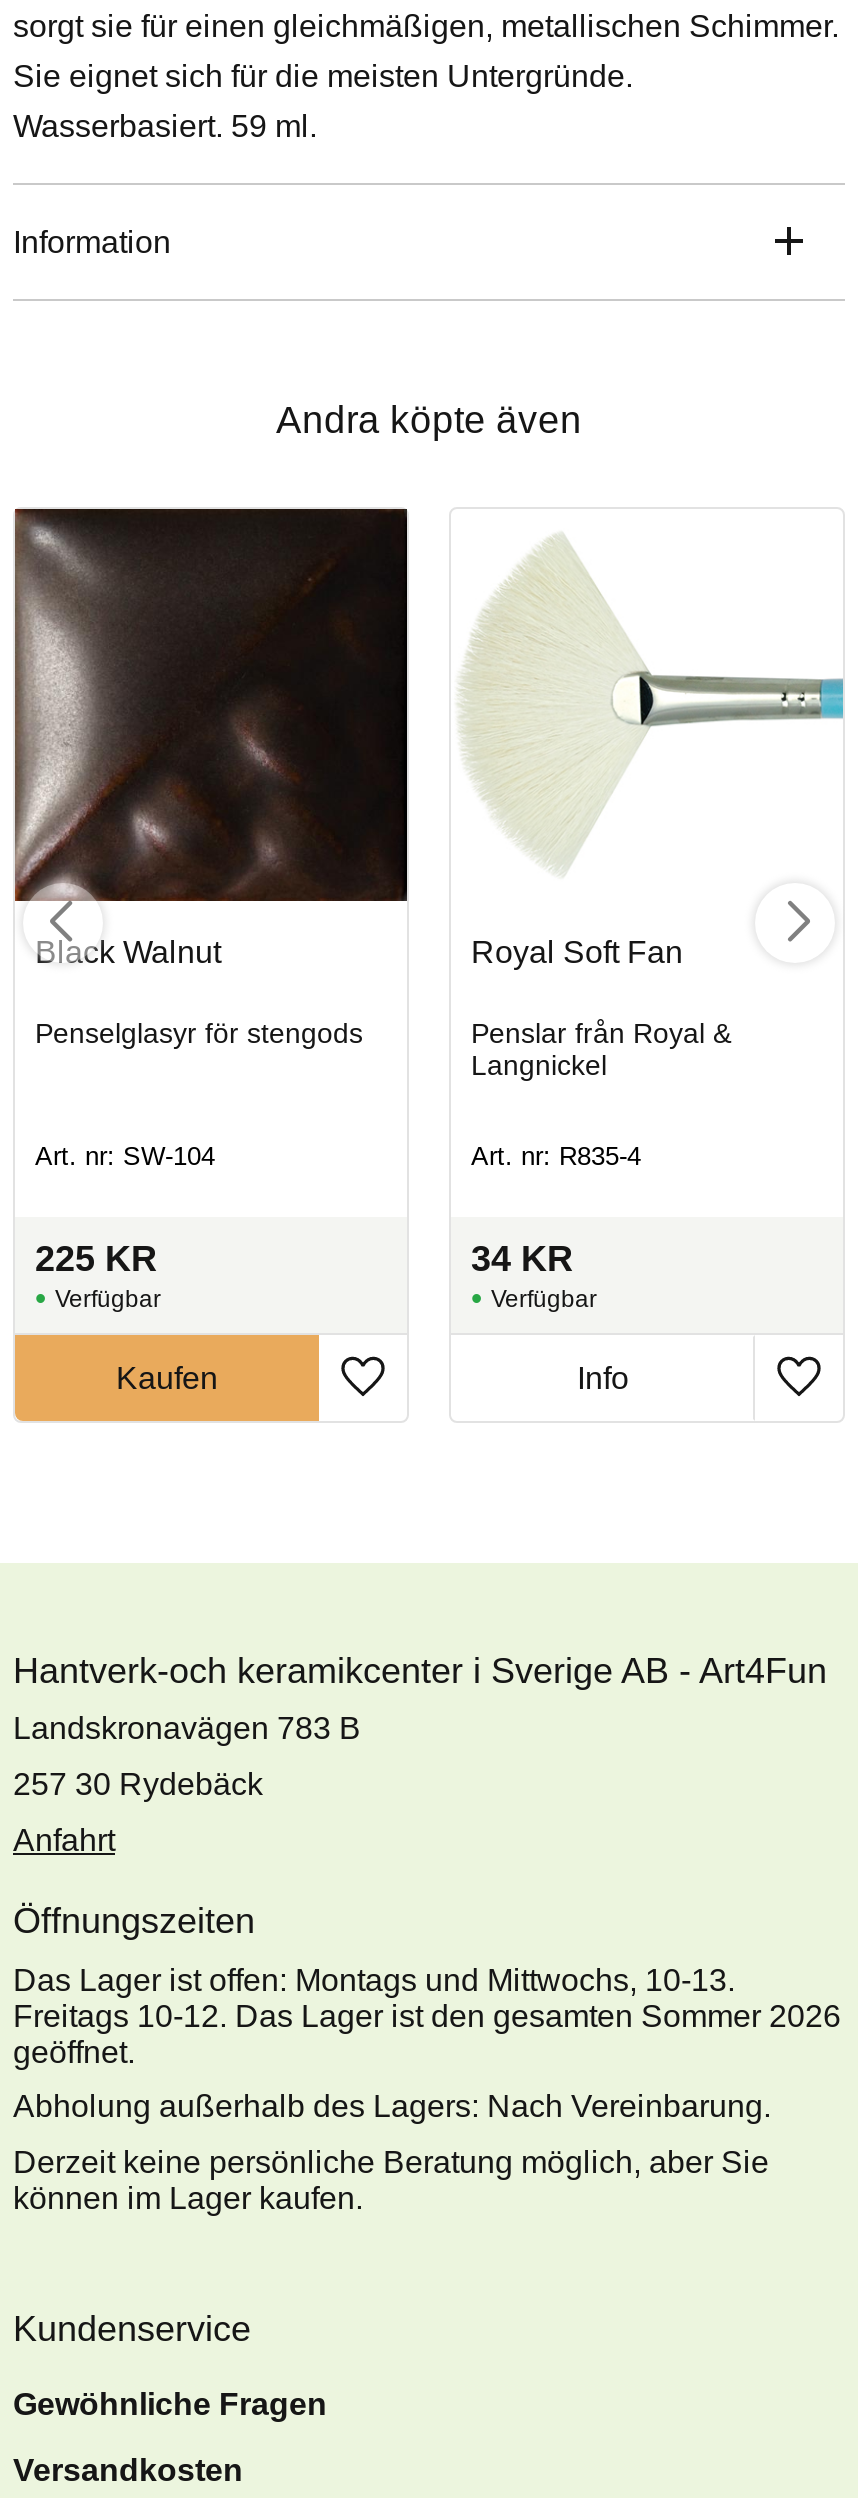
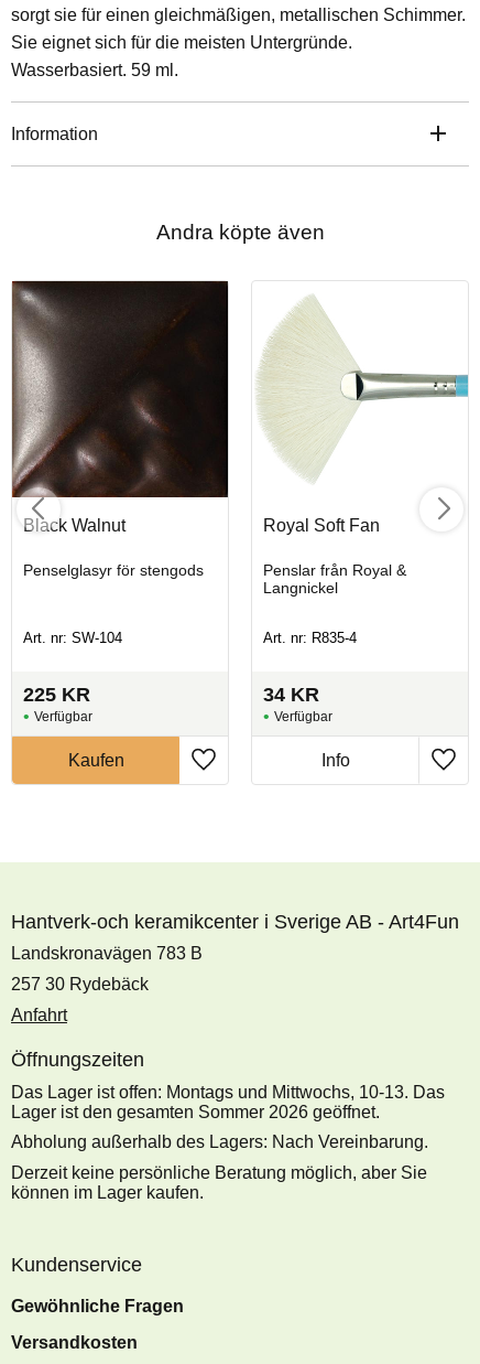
[13,1963,841,2069] Das Lager ist offen: Montags und Mittwochs, 10-13. | Freitags 10-12. Das Lager ist den gesamten Sommer 2026 | geöffnet. -> [11,1083,445,1121] Das Lager ist offen: Montags und Mittwochs, 10-13. Das | Lager ist den gesamten Sommer 2026 geöffnet.

